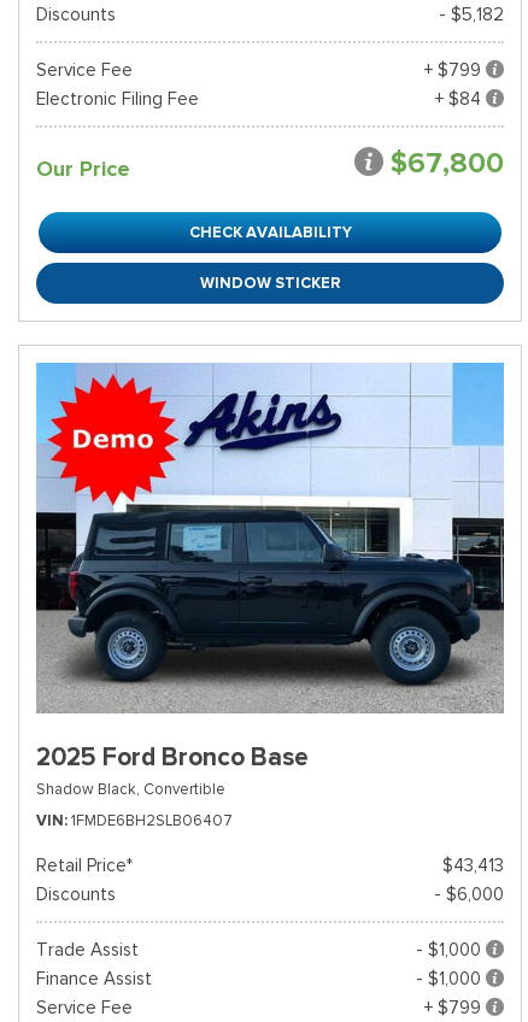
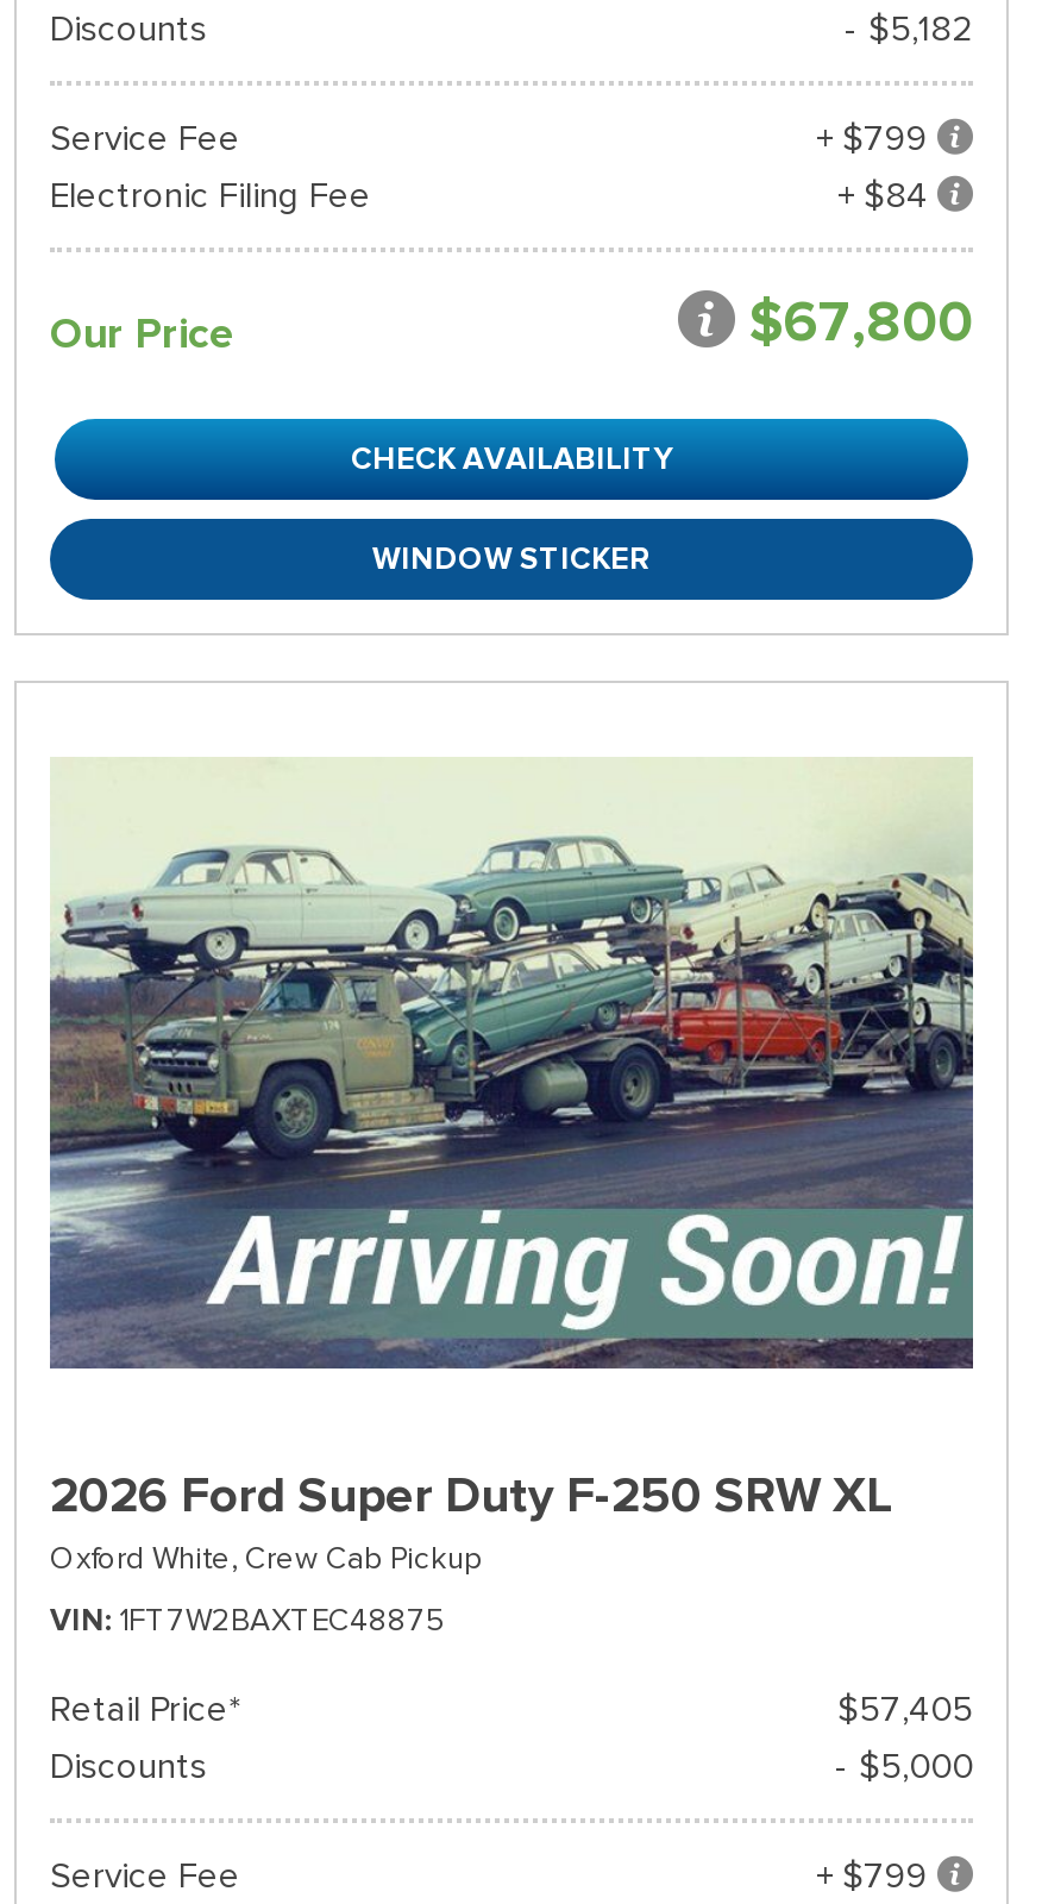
[35,362,505,799] [image] | 2025 Ford Bronco Base | Shadow Black, Convertible -> [48,716,975,1578] [image] | 2026 Ford Super Duty F-250 SRW XL | Oxford White, Crew Cab Pickup
[36,810,233,830] VIN 1FMDE6BH2SLB06407 -> [50,1599,445,1640] VIN 1FT7W2BAXTEC48875
[442,854,504,876] $43,413 -> [837,1687,973,1730] $57,405
[36,883,504,989] - $6,000 | Trade Assist | - $1,000 | Finance Assist | - $1,000 -> [835,1745,973,1787] - $5,000

